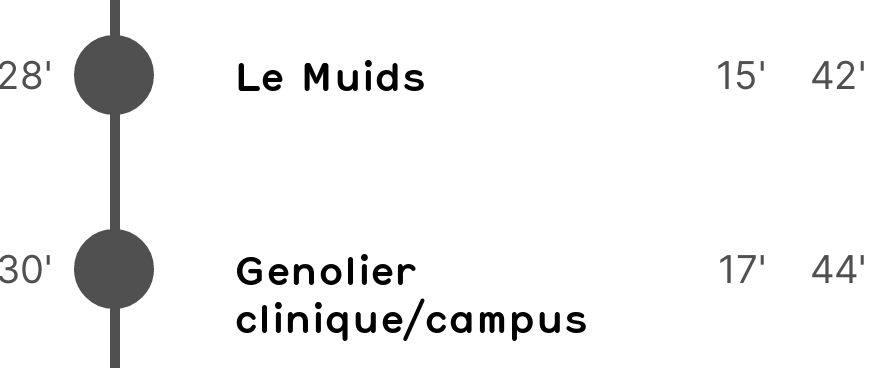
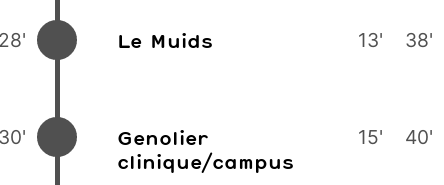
[716,51,766,99] 15' -> [358,28,383,52] 13'
[810,51,866,99] 42' -> [405,28,433,52] 38'
[718,245,766,293] 17' -> [358,125,383,149] 15'
[810,245,866,293] 44' -> [405,125,433,149] 40'

